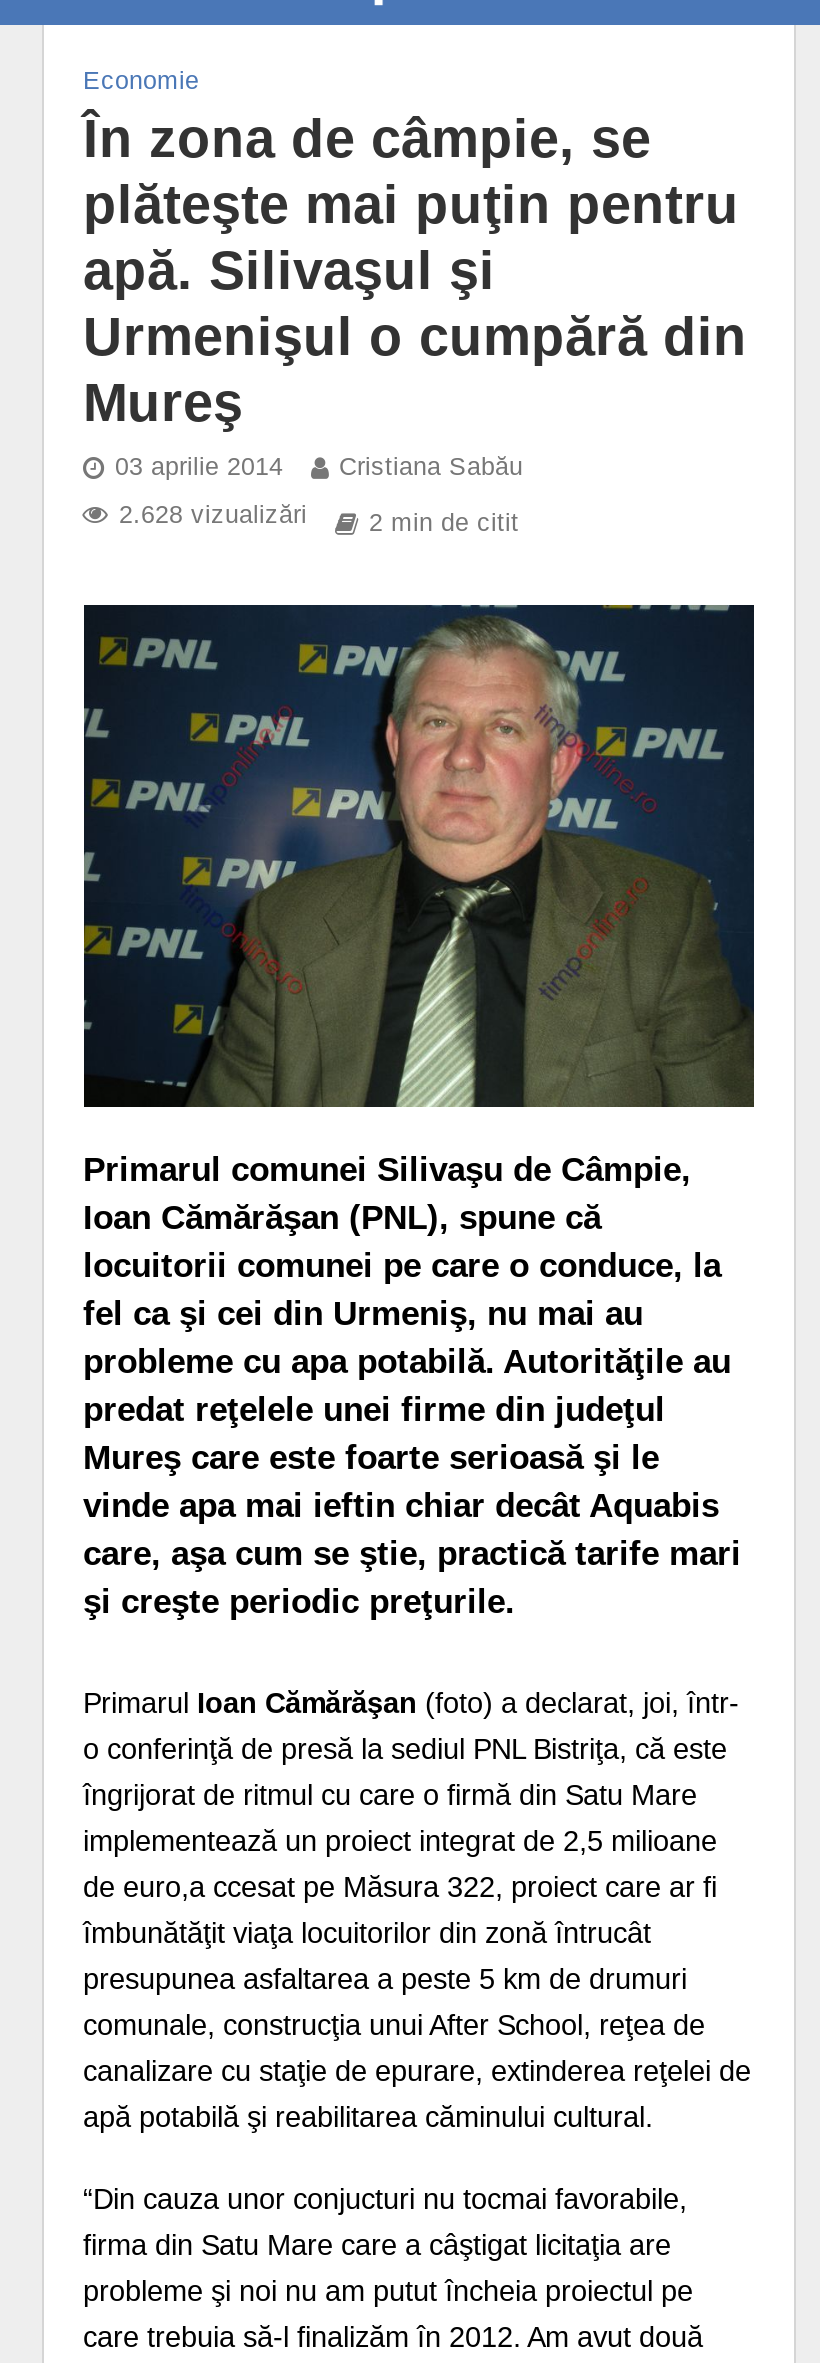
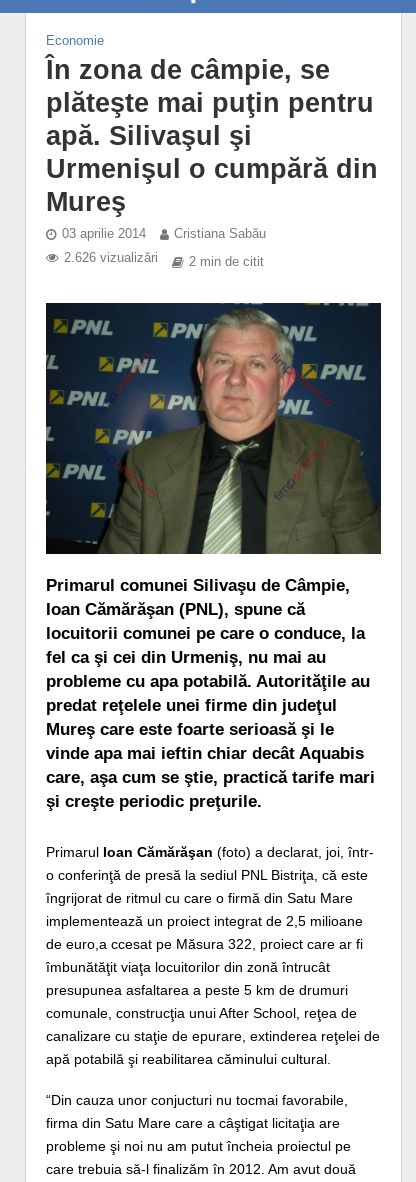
[119,501,307,529] 2.628 vizualizări -> [63,251,157,265] 2.626 vizualizări

